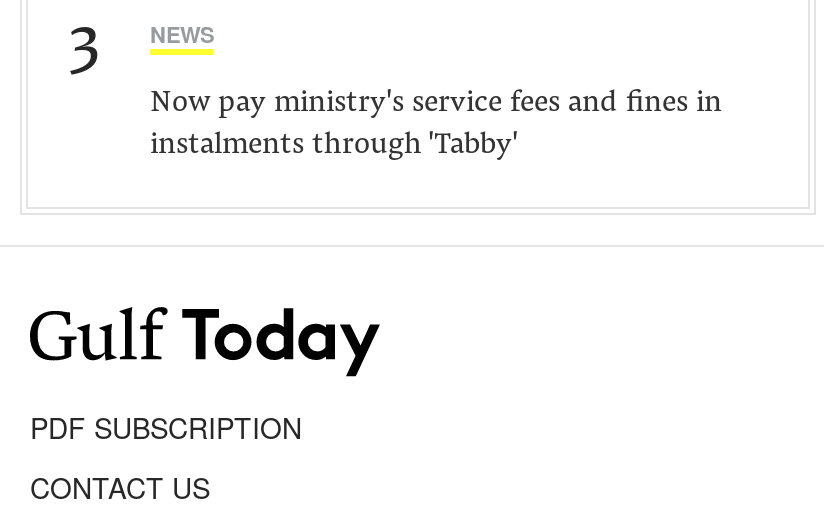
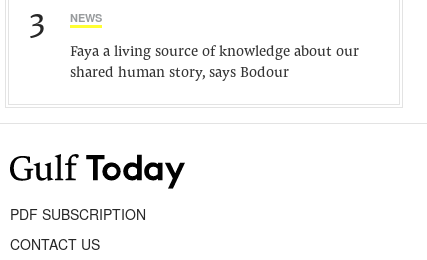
[150,89,722,161] Now pay ministry's service fees and fines in | instalments through 'Tabby' -> [70,45,359,81] Faya a living source of knowledge about our | shared human story, says Bodour

